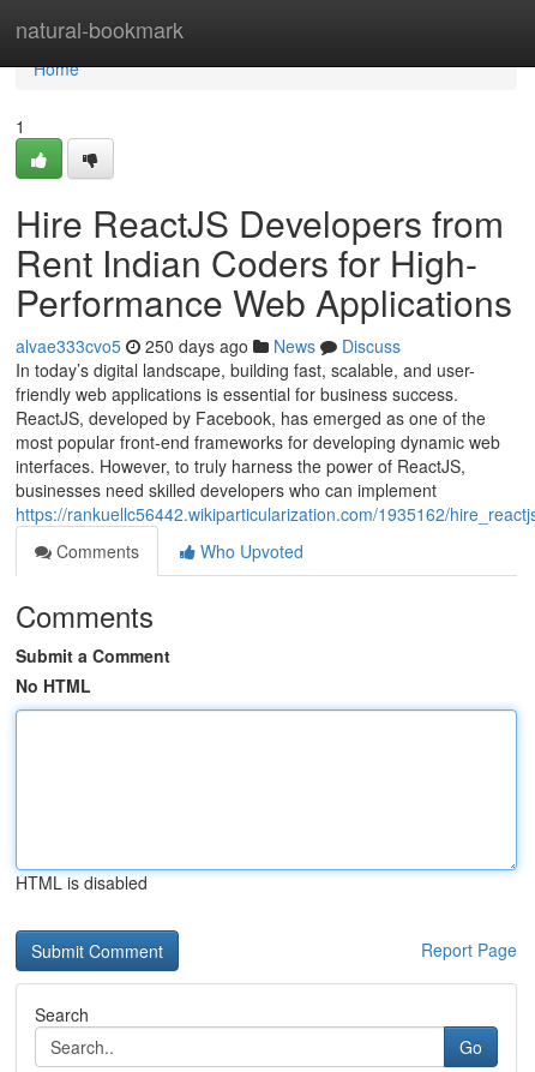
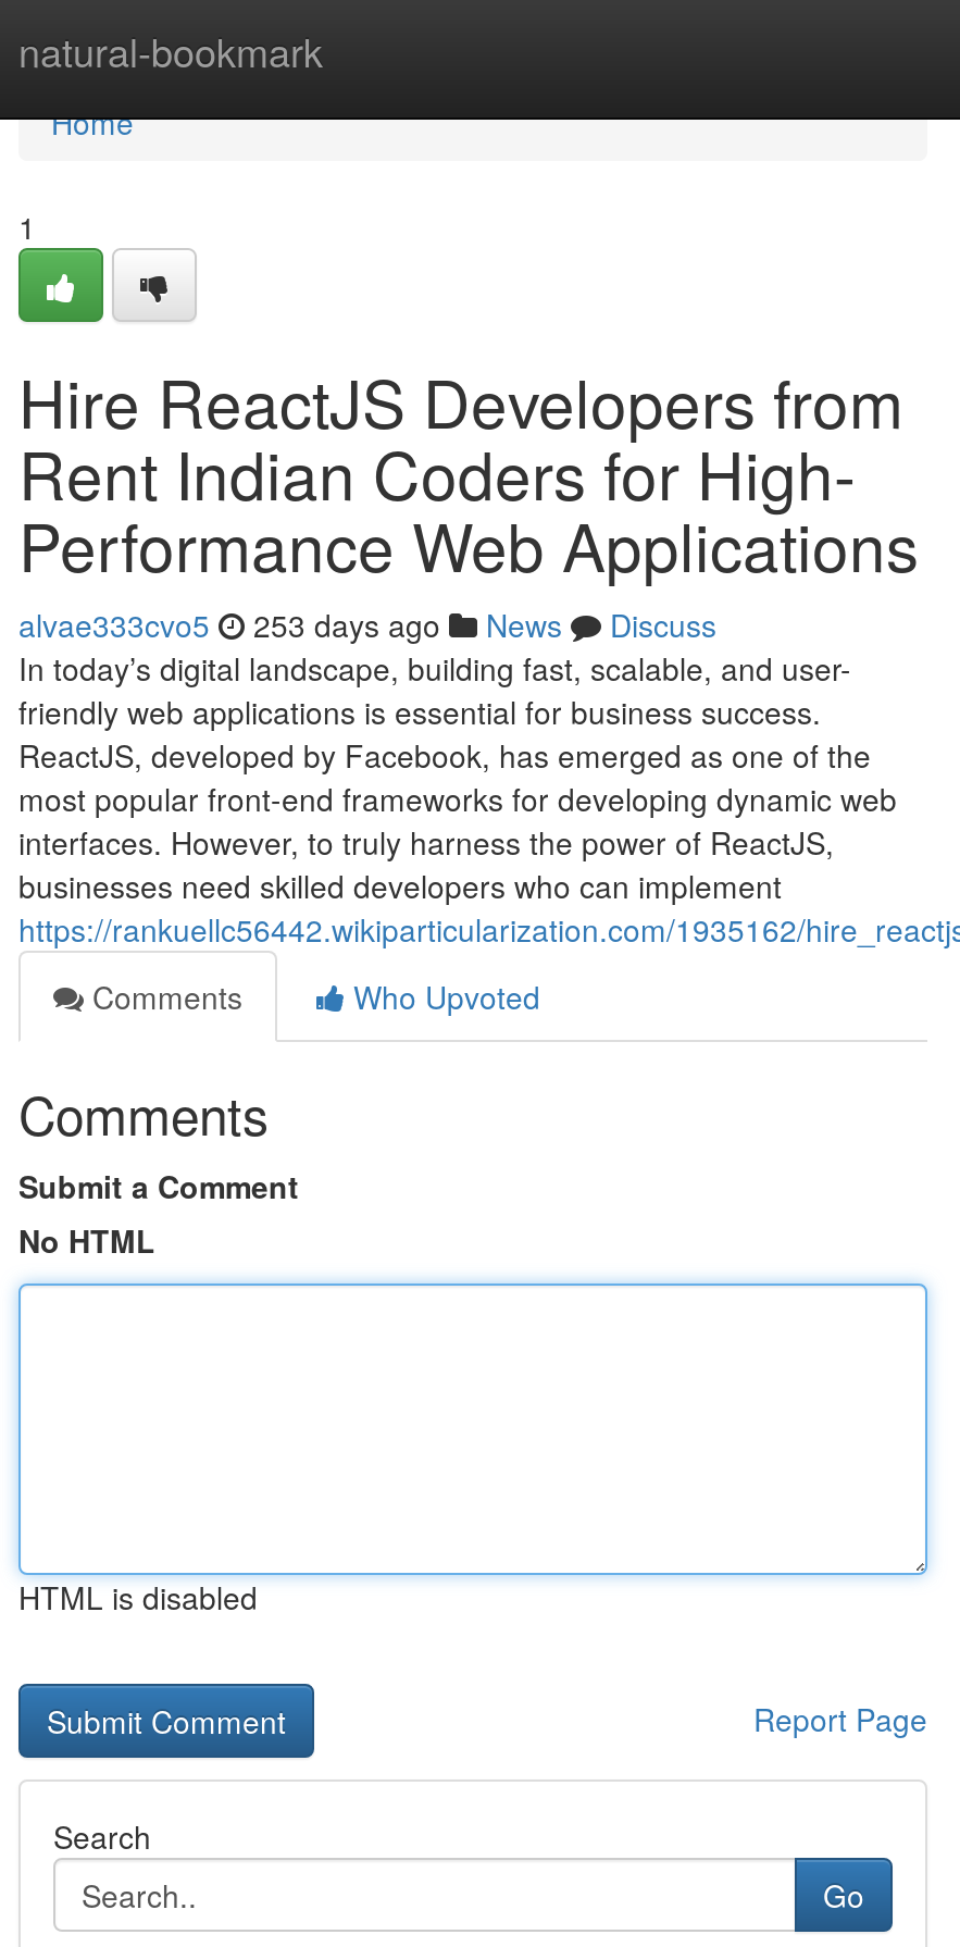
[16,334,401,358] alvae333cvo5 250 days ago News Discuss -> [18,603,716,646] alvae333cvo5 253 days ago News Discuss

